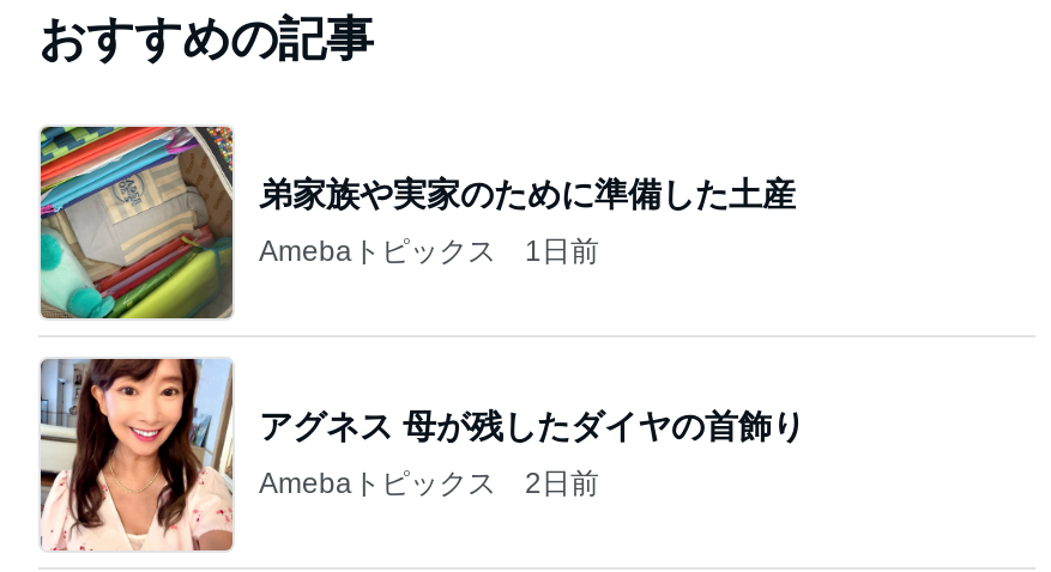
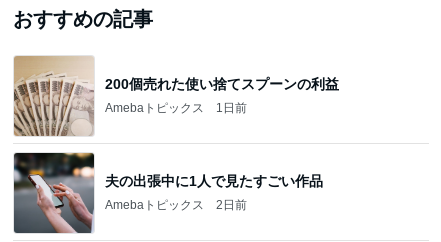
[38,124,796,321] [image] | 弟家族や実家のために準備した土産 -> [13,55,339,137] [image] | 200個売れた使い捨てスプーンの利益
[38,357,805,553] [image] | アグネス 母が残したダイヤの首飾り -> [13,152,323,234] [image] | 夫の出張中に1人で見たすごい作品

